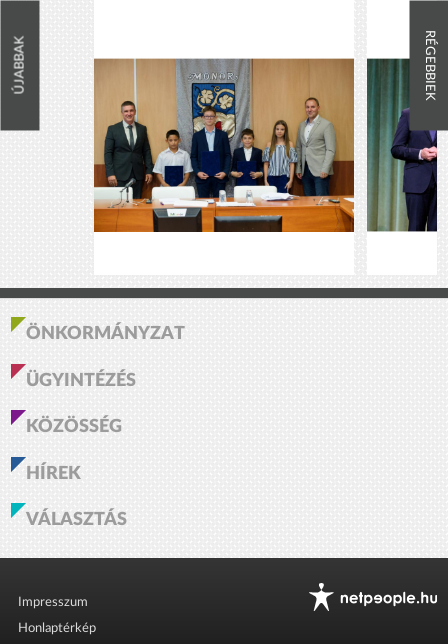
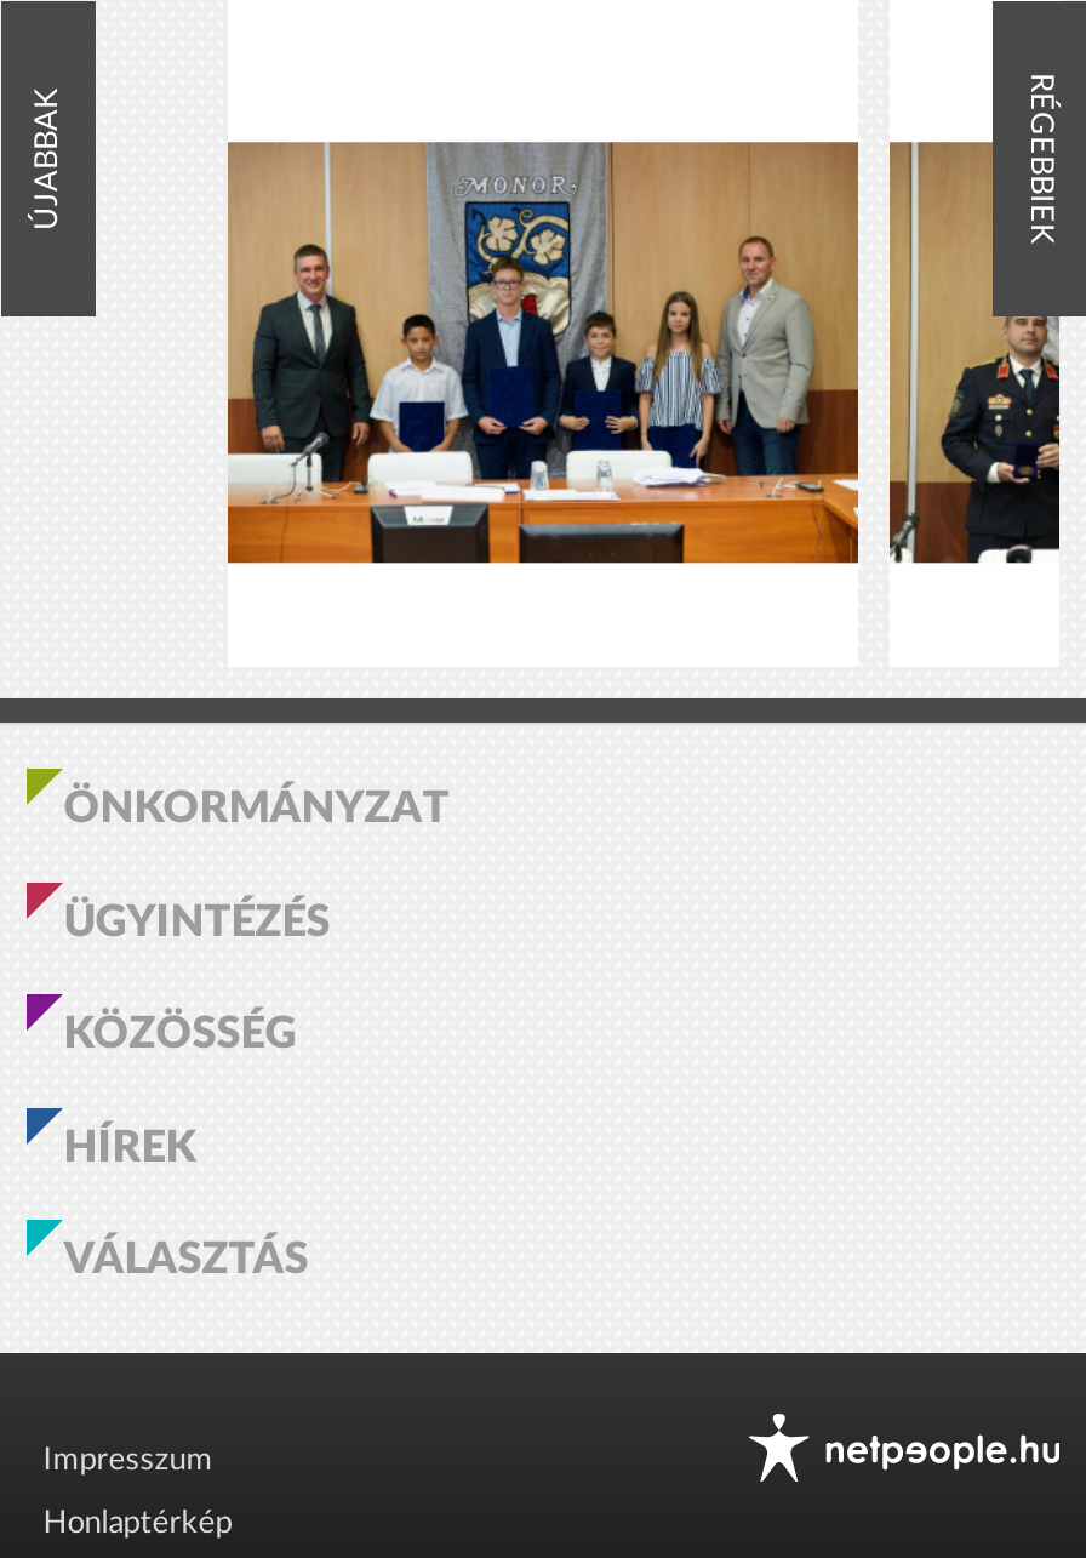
[366,58,438,233] [image] -> [887,141,1062,565] [image]

